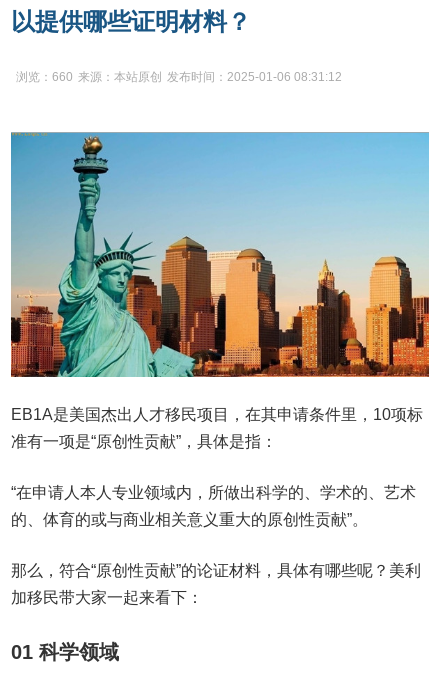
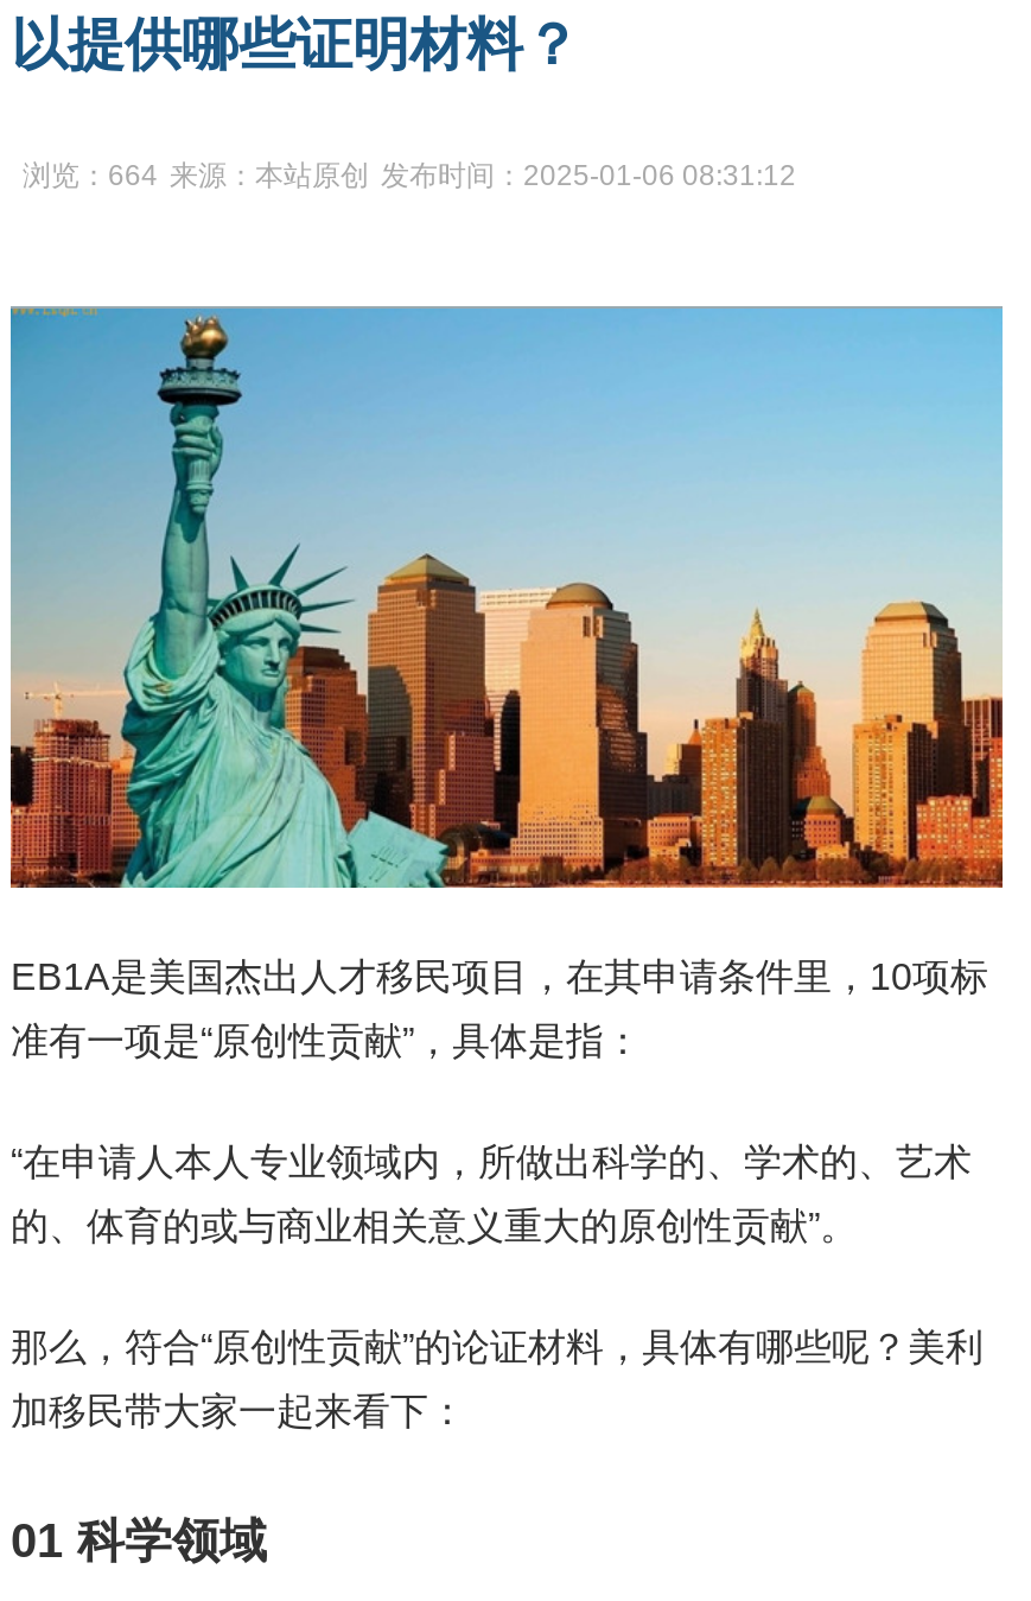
[16,70,342,84] 浏览：660 来源：本站原创 发布时间：2025-01-06 08:31:12 -> [23,159,796,192] 浏览：664 来源：本站原创 发布时间：2025-01-06 08:31:12

